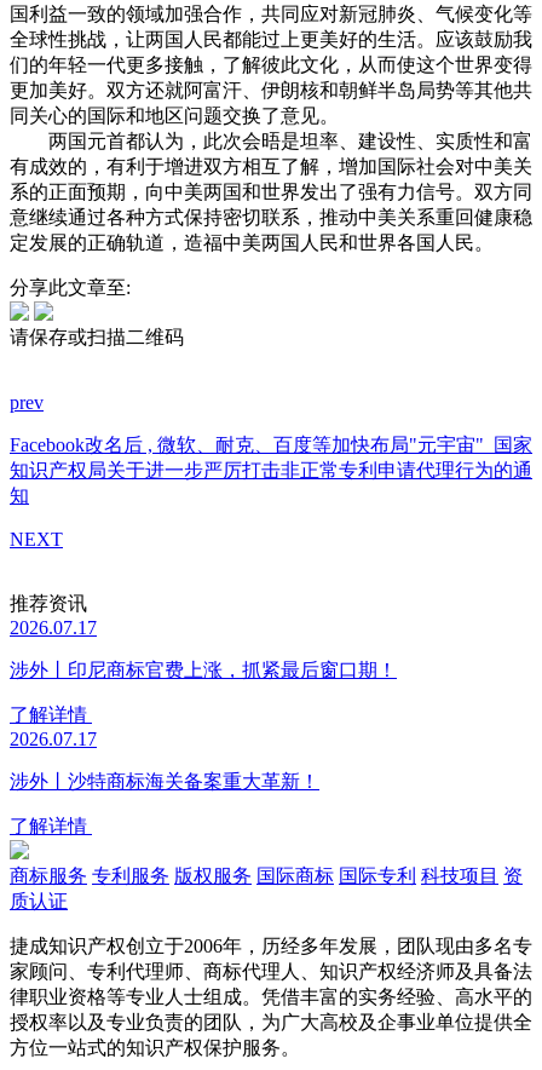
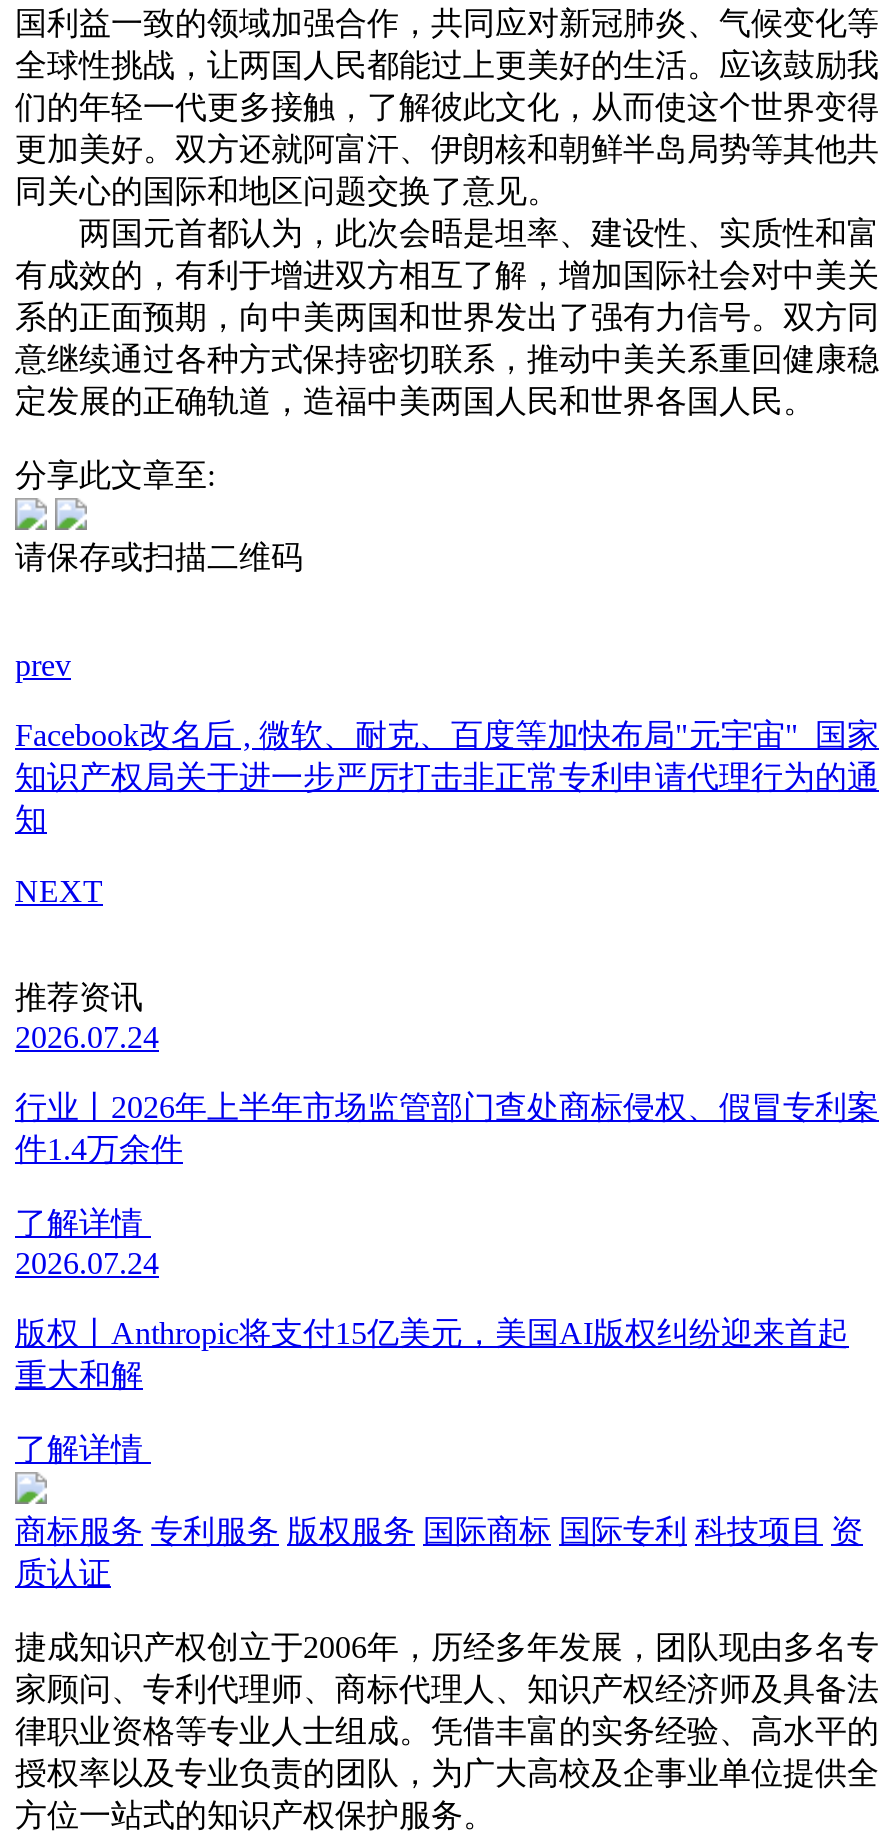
[10,617,97,638] 2026.07.17 -> [15,1019,159,1053] 2026.07.24
[10,659,397,680] 涉外丨印尼商标官费上涨，抓紧最后窗口期！ -> [15,1089,879,1165] 行业丨2026年上半年市场监管部门查处商标侵权、假冒专利案 | 件1.4万余件
[10,728,97,749] 2026.07.17 -> [15,1245,159,1279] 2026.07.24
[10,771,319,791] 涉外丨沙特商标海关备案重大革新！ -> [15,1315,849,1391] 版权丨Anthropic将支付15亿美元，美国AI版权纠纷迎来首起 | 重大和解

